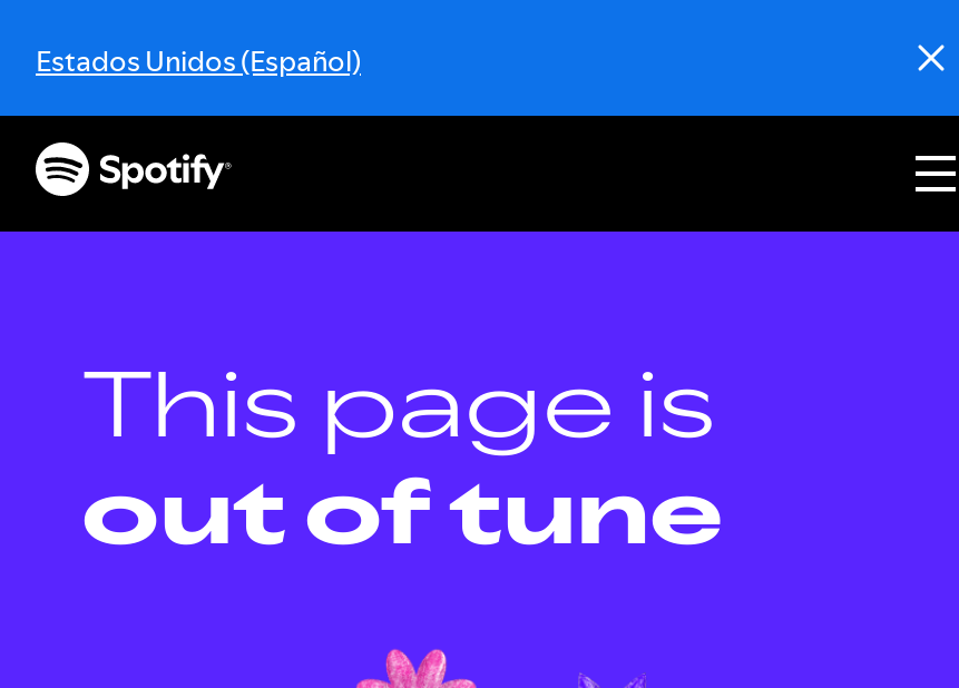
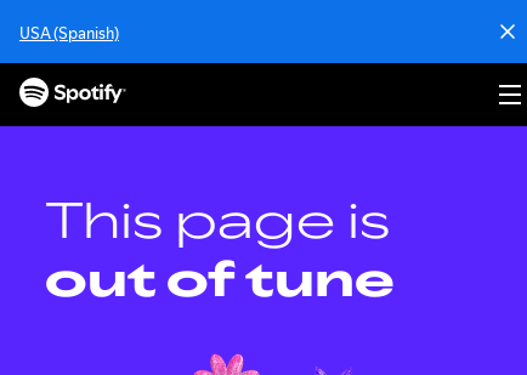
[36,40,361,80] Estados Unidos (Español) -> [19,22,119,44] USA (Spanish)

